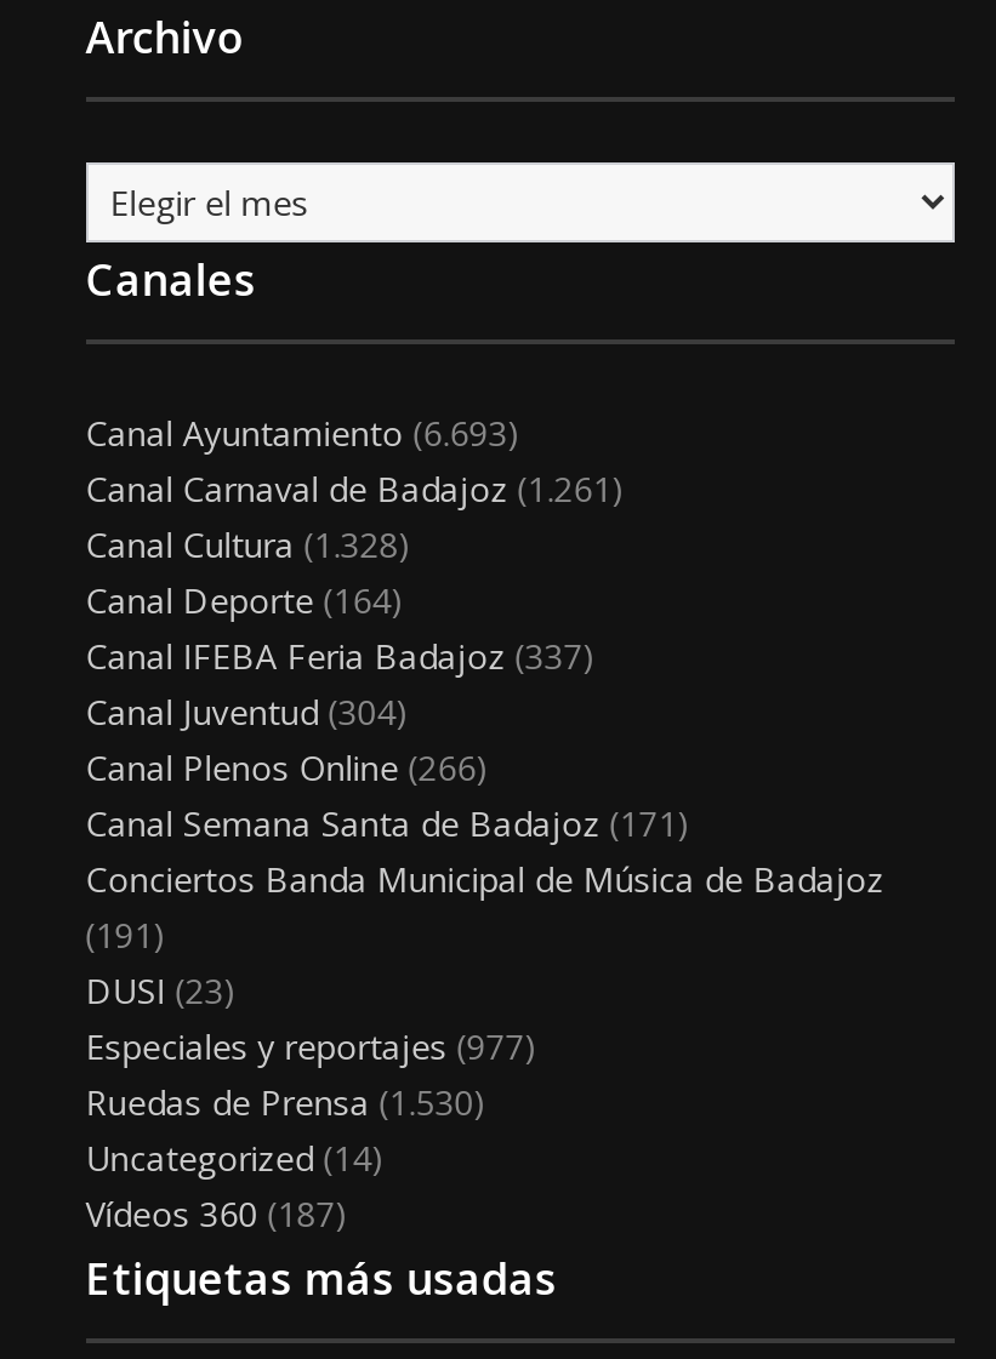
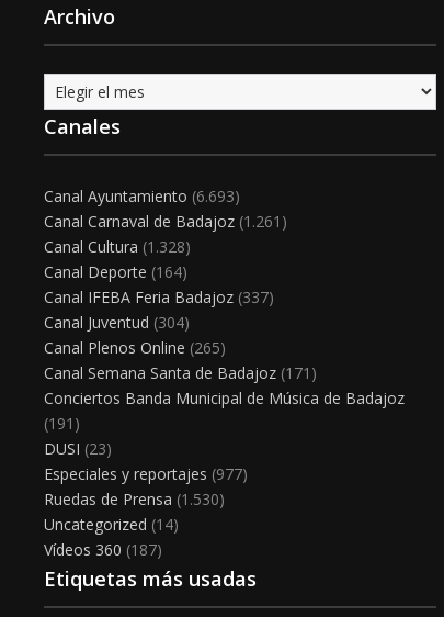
[86,745,488,791] Canal Plenos Online (266) -> [44,337,226,358] Canal Plenos Online (265)

